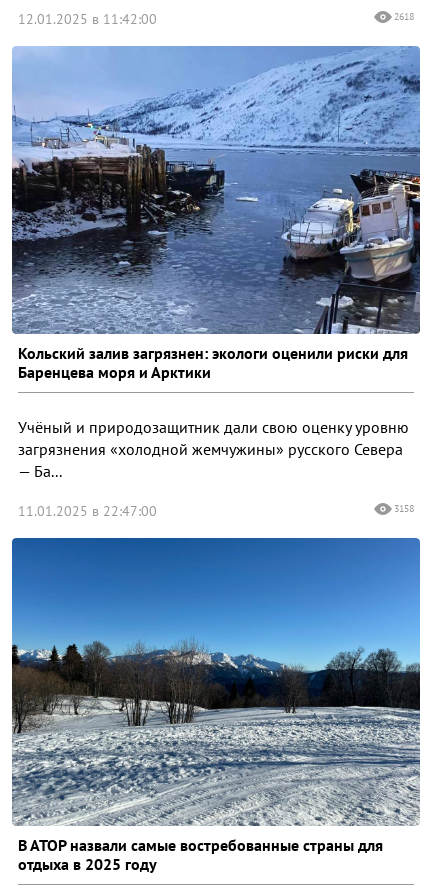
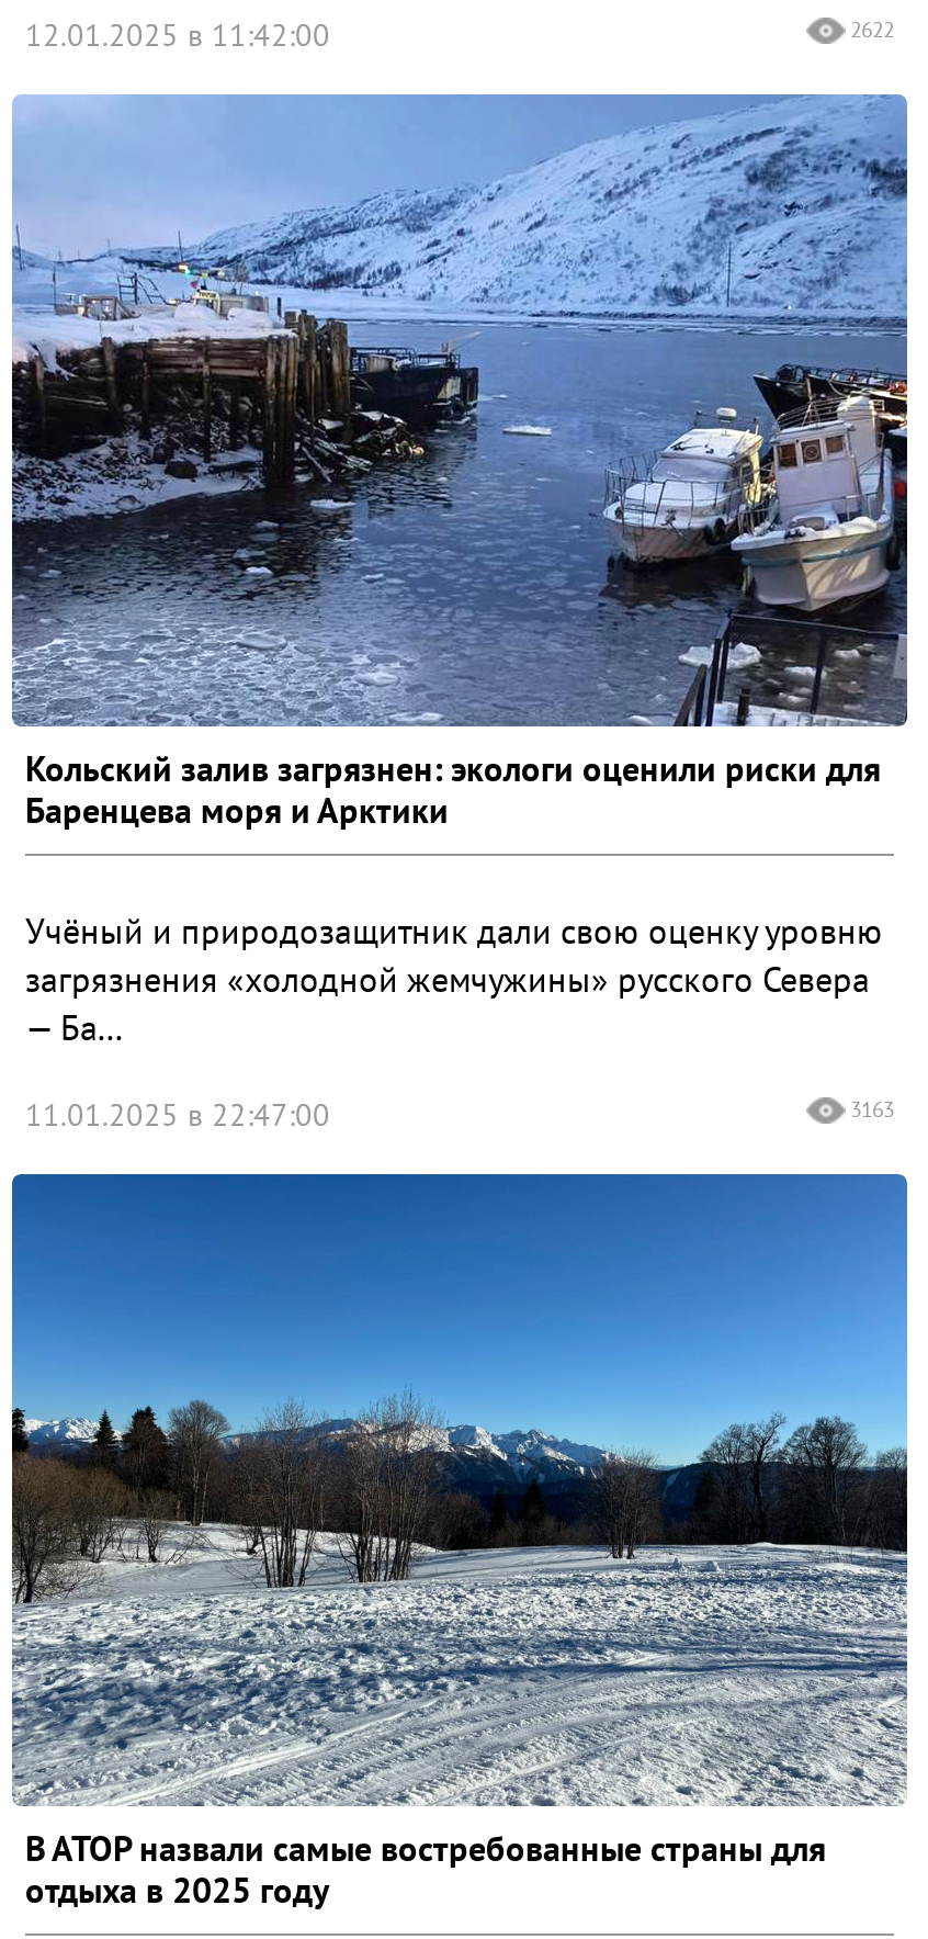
[394,9,414,22] 2618 -> [850,14,894,43] 2622
[394,502,414,515] 3158 -> [850,1095,894,1123] 3163

